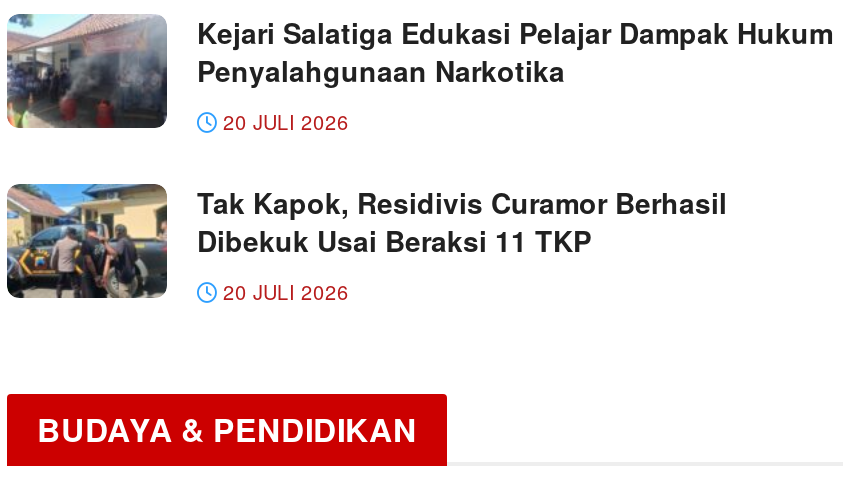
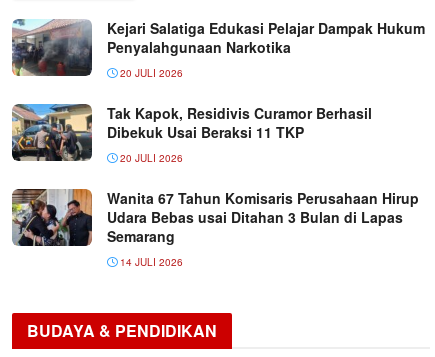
none -> [11,188,419,269] [image] | Wanita 67 Tahun Komisaris Perusahaan Hirup | Udara Bebas usai Ditahan 3 Bulan di Lapas | Semarang | 14 JULI 2026

